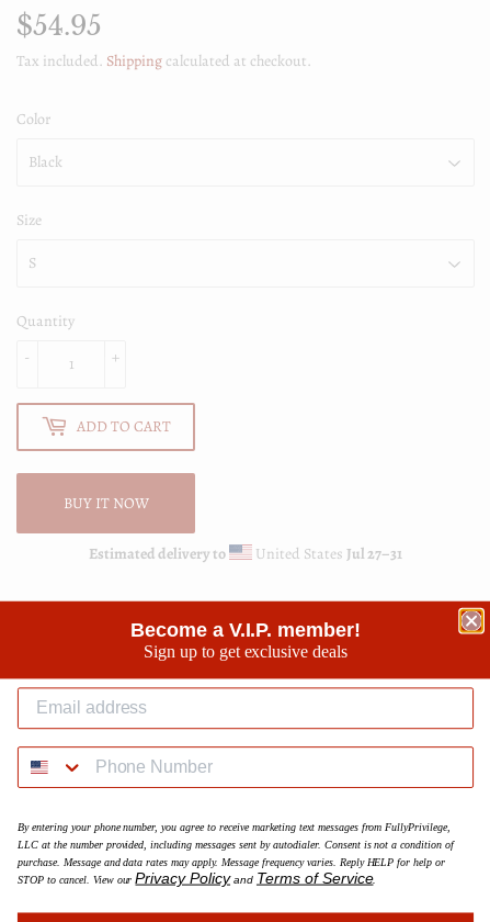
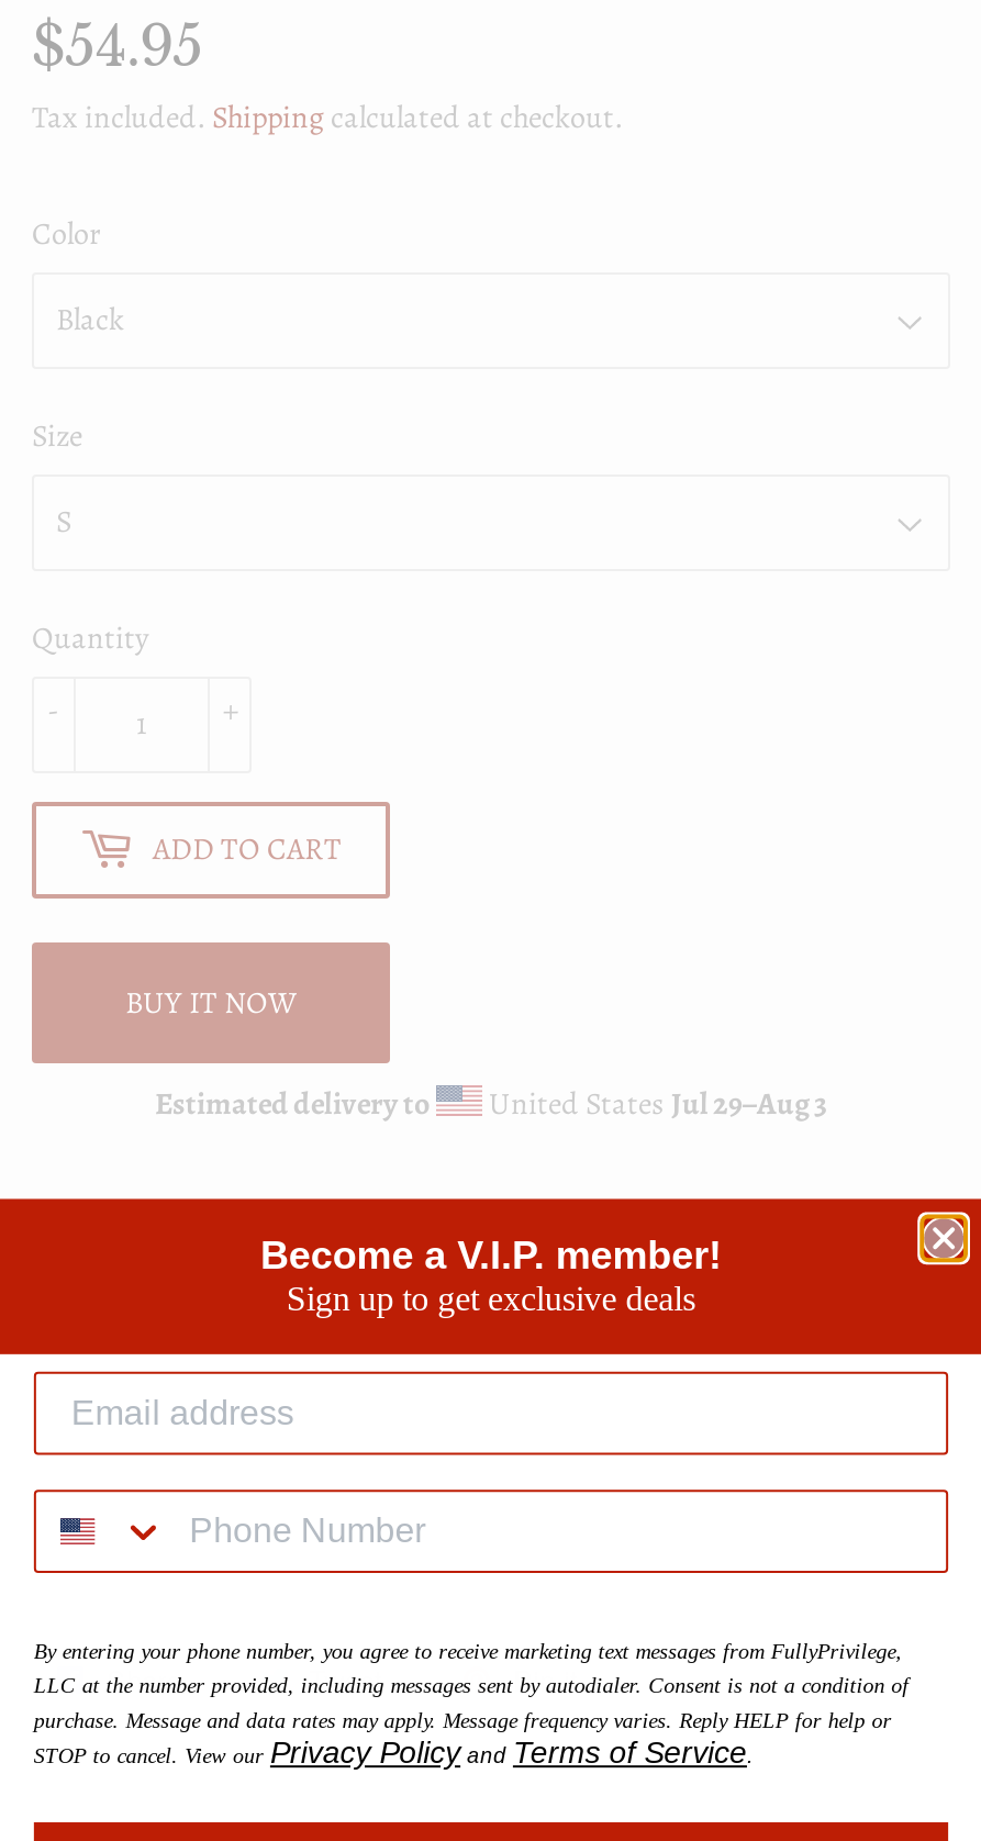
[252,543,402,564] United States Jul 27–31 -> [482,1082,827,1124] United States Jul 29–Aug 3

